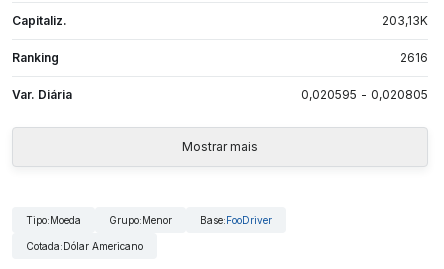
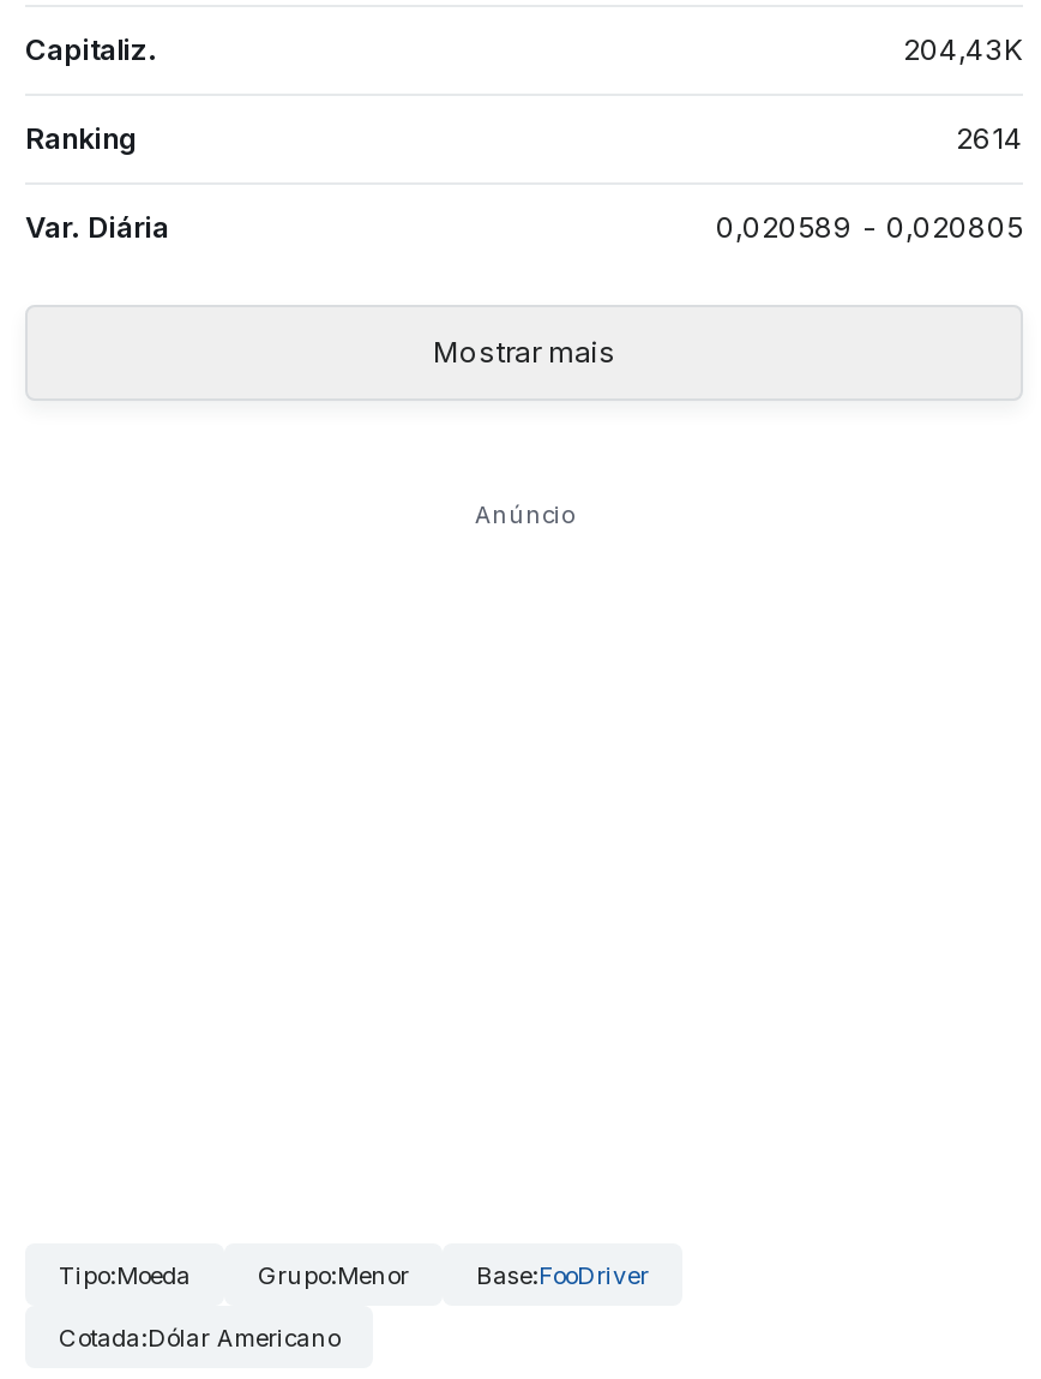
[382,13,428,28] 203,13K -> [903,31,1023,67] 204,43K
[400,50,428,65] 2616 -> [956,120,1023,156] 2614
[301,87,428,102] 0,020595 - 0,020805 -> [716,208,1023,244] 0,020589 - 0,020805
none -> [475,499,573,528] Anúncio

